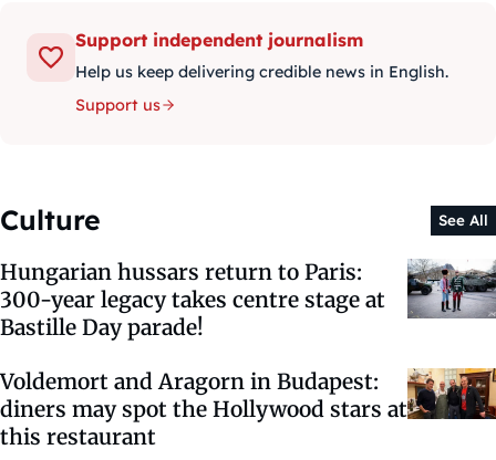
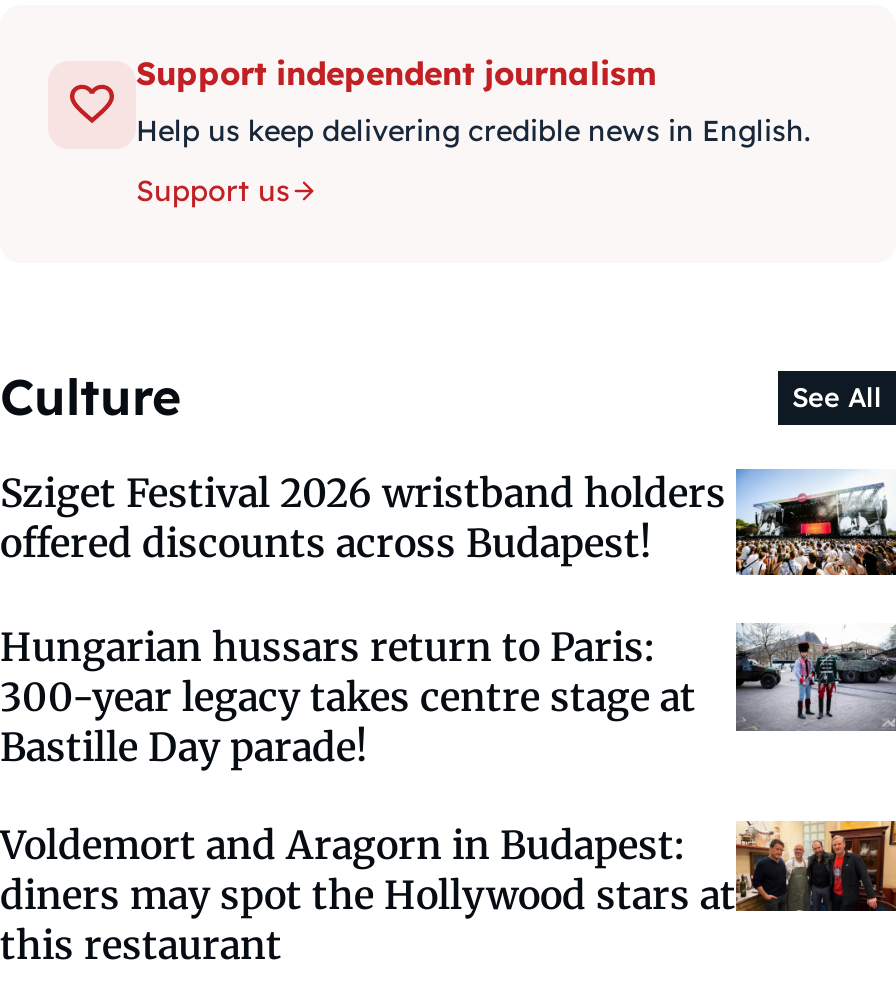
none -> [0,468,890,576] [image] | Sziget Festival 2026 wristband holders | offered discounts across Budapest!

